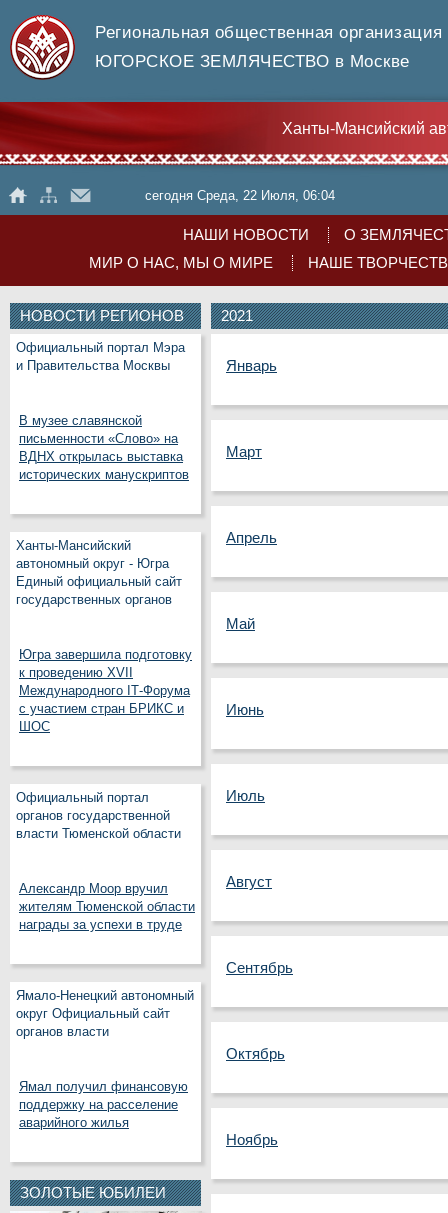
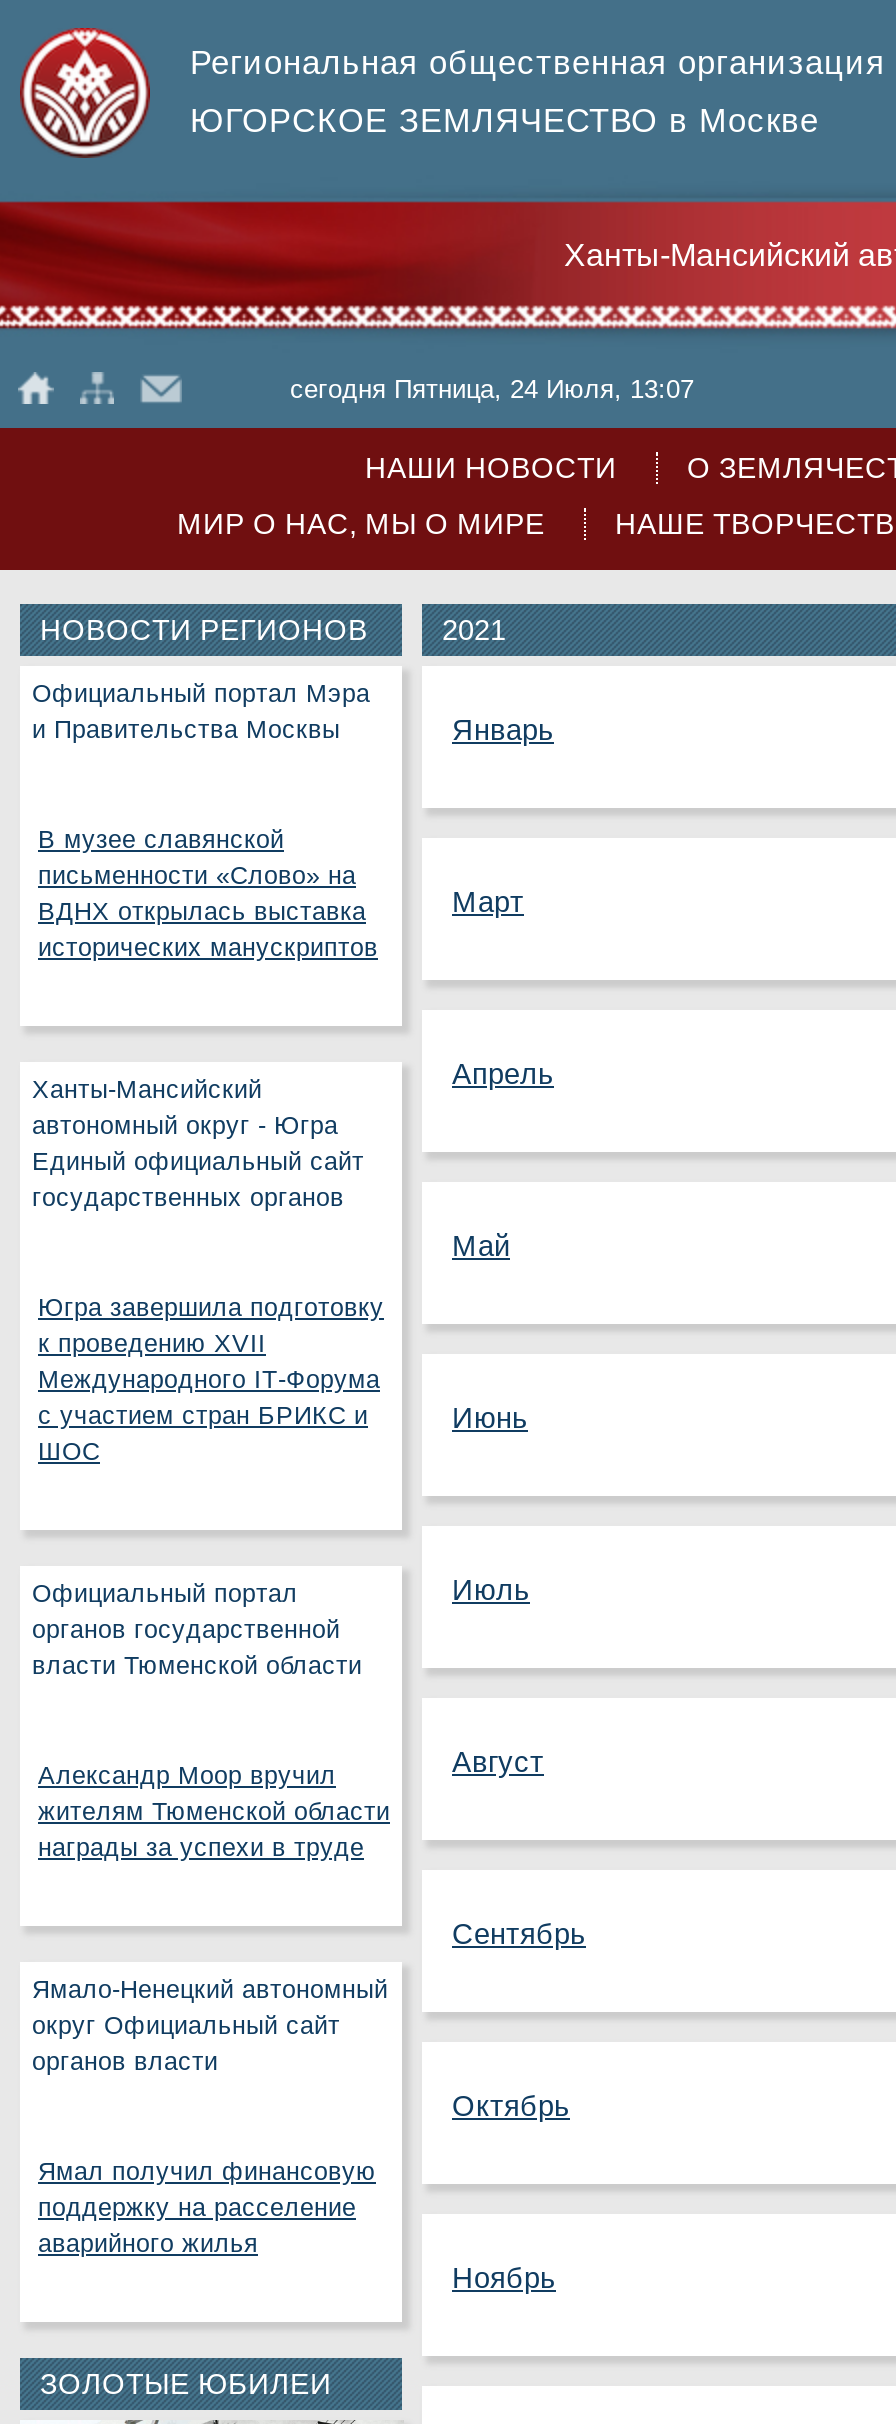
[145,188,335,203] сегодня Среда, 22 Июля, 06:04 -> [290,374,694,404] сегодня Пятница, 24 Июля, 13:07

